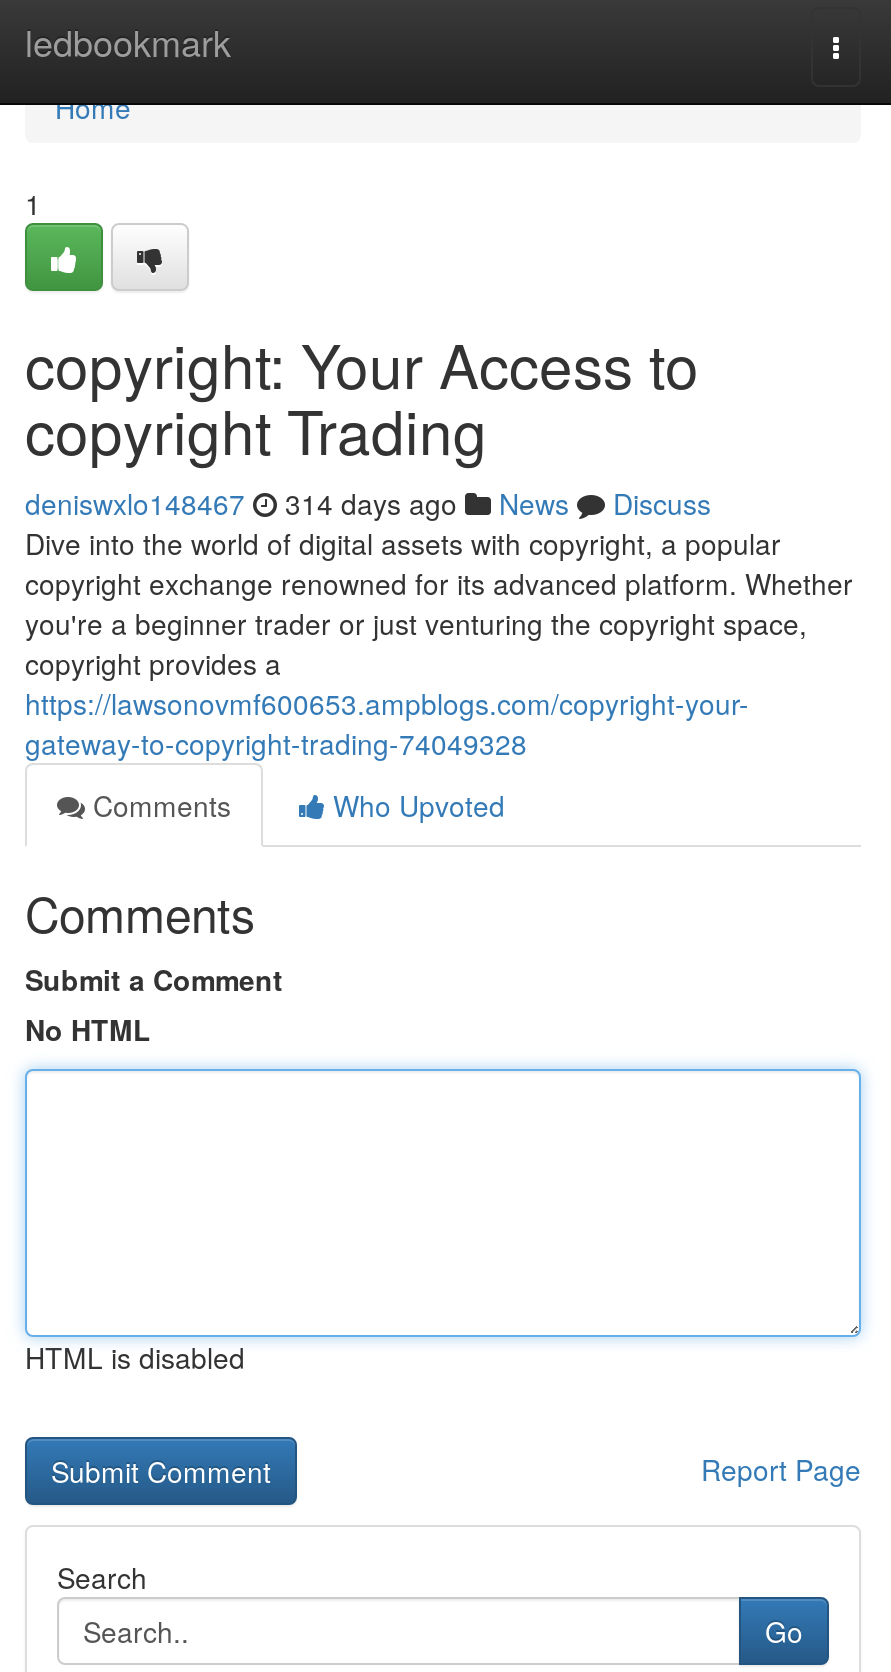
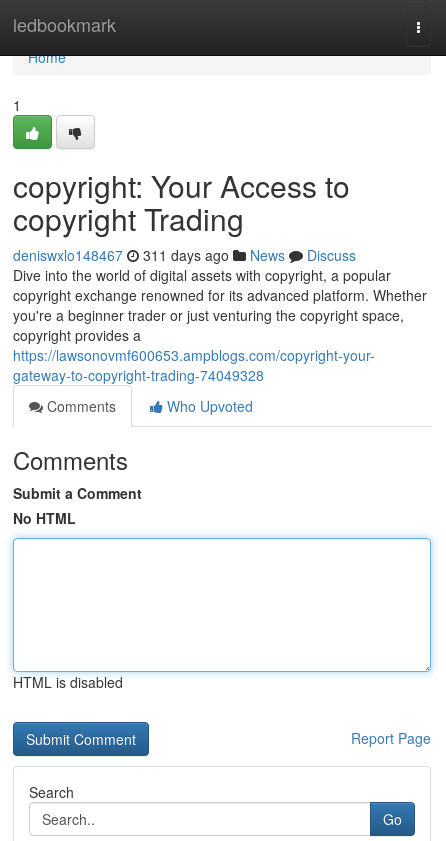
[25,483,711,523] deniswxlo148467 314 days ago News Discuss -> [13,245,356,265] deniswxlo148467 311 days ago News Discuss

